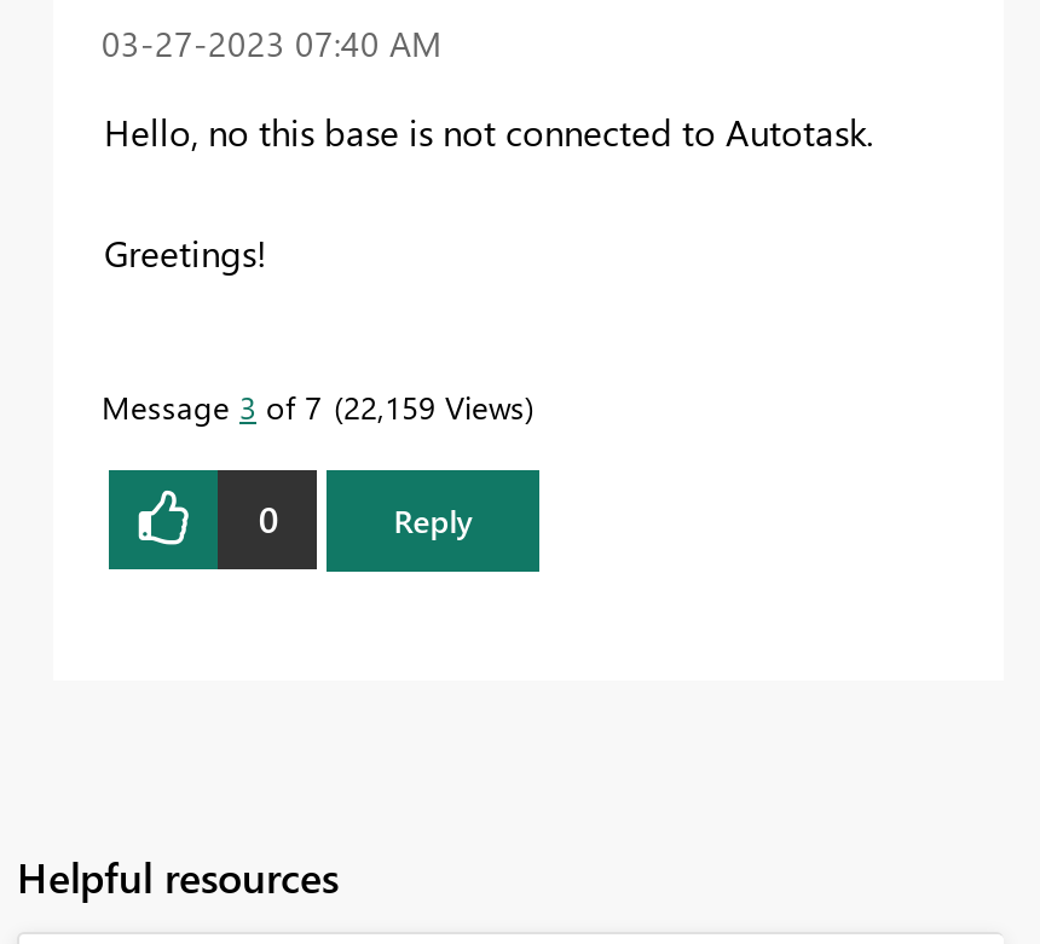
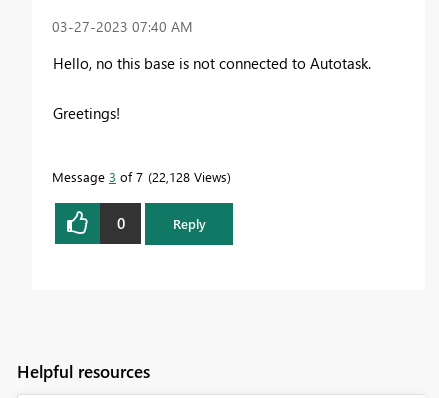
[102,385,525,426] Message 3 of 7 22,159 Views -> [52,168,227,185] Message 3 of 7 22,128 Views

